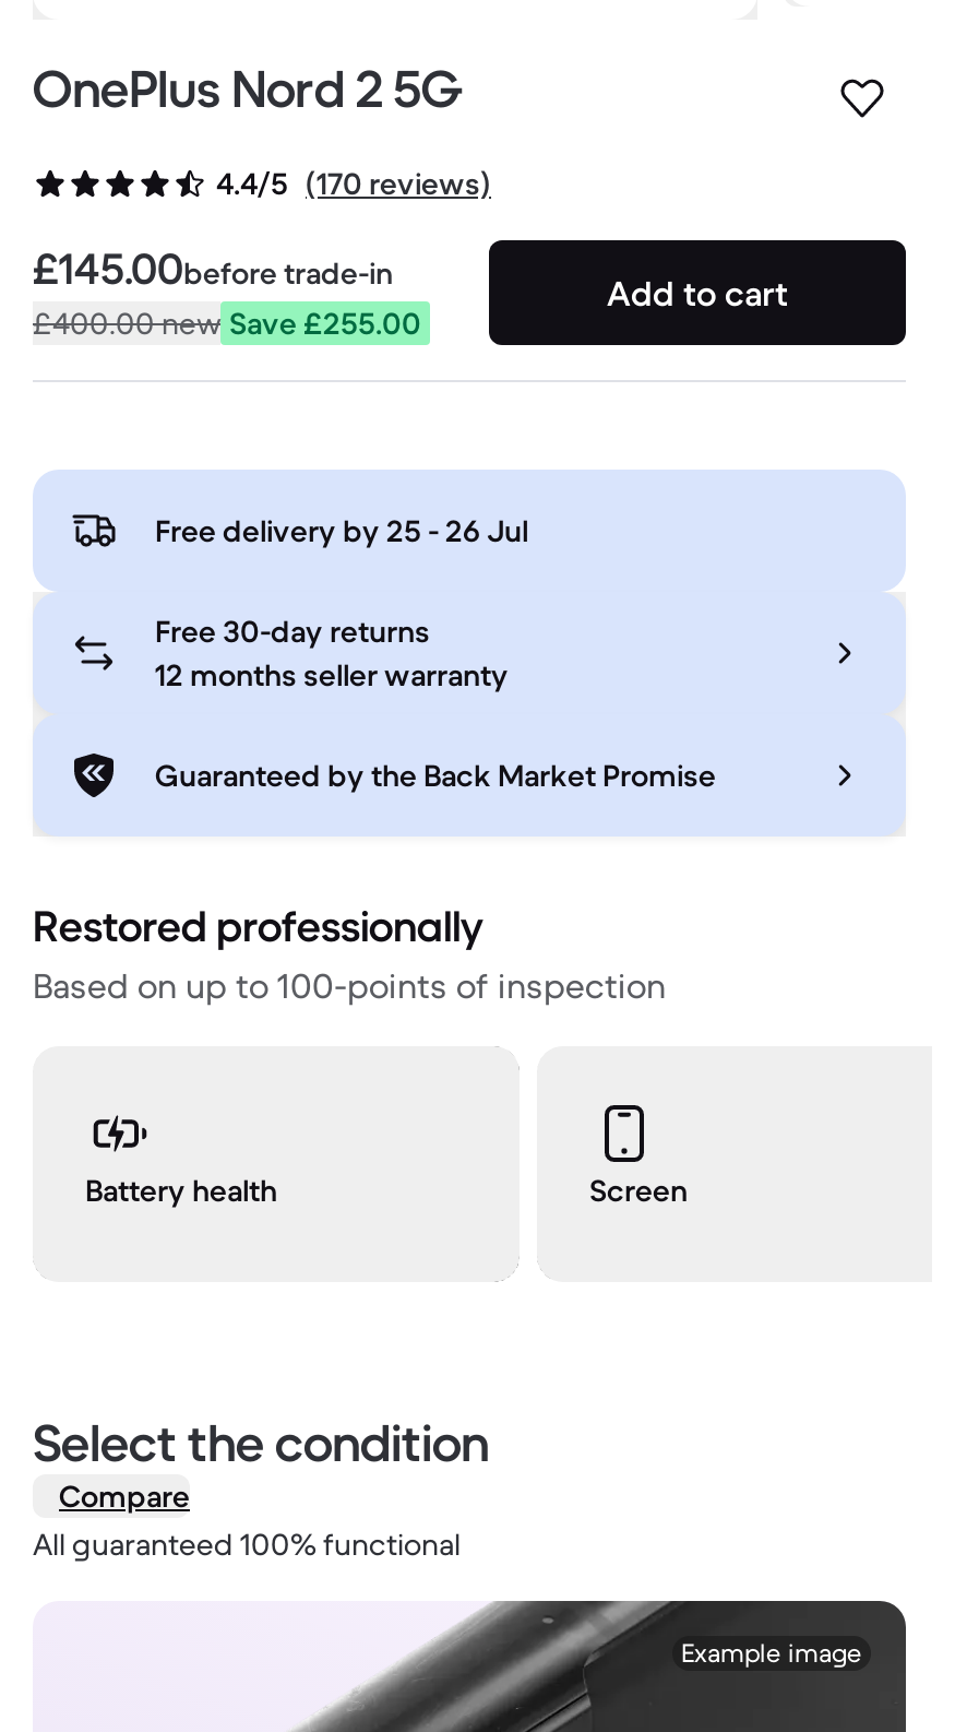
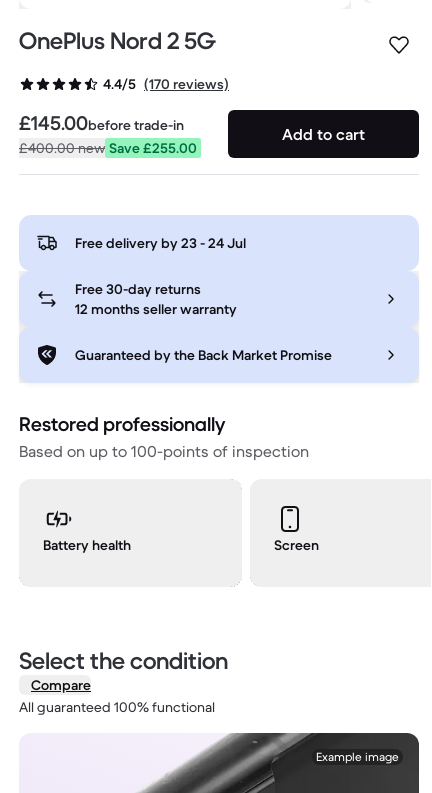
[155,512,528,551] Free delivery by 25 - 26 Jul -> [75,234,246,252] Free delivery by 23 - 24 Jul

